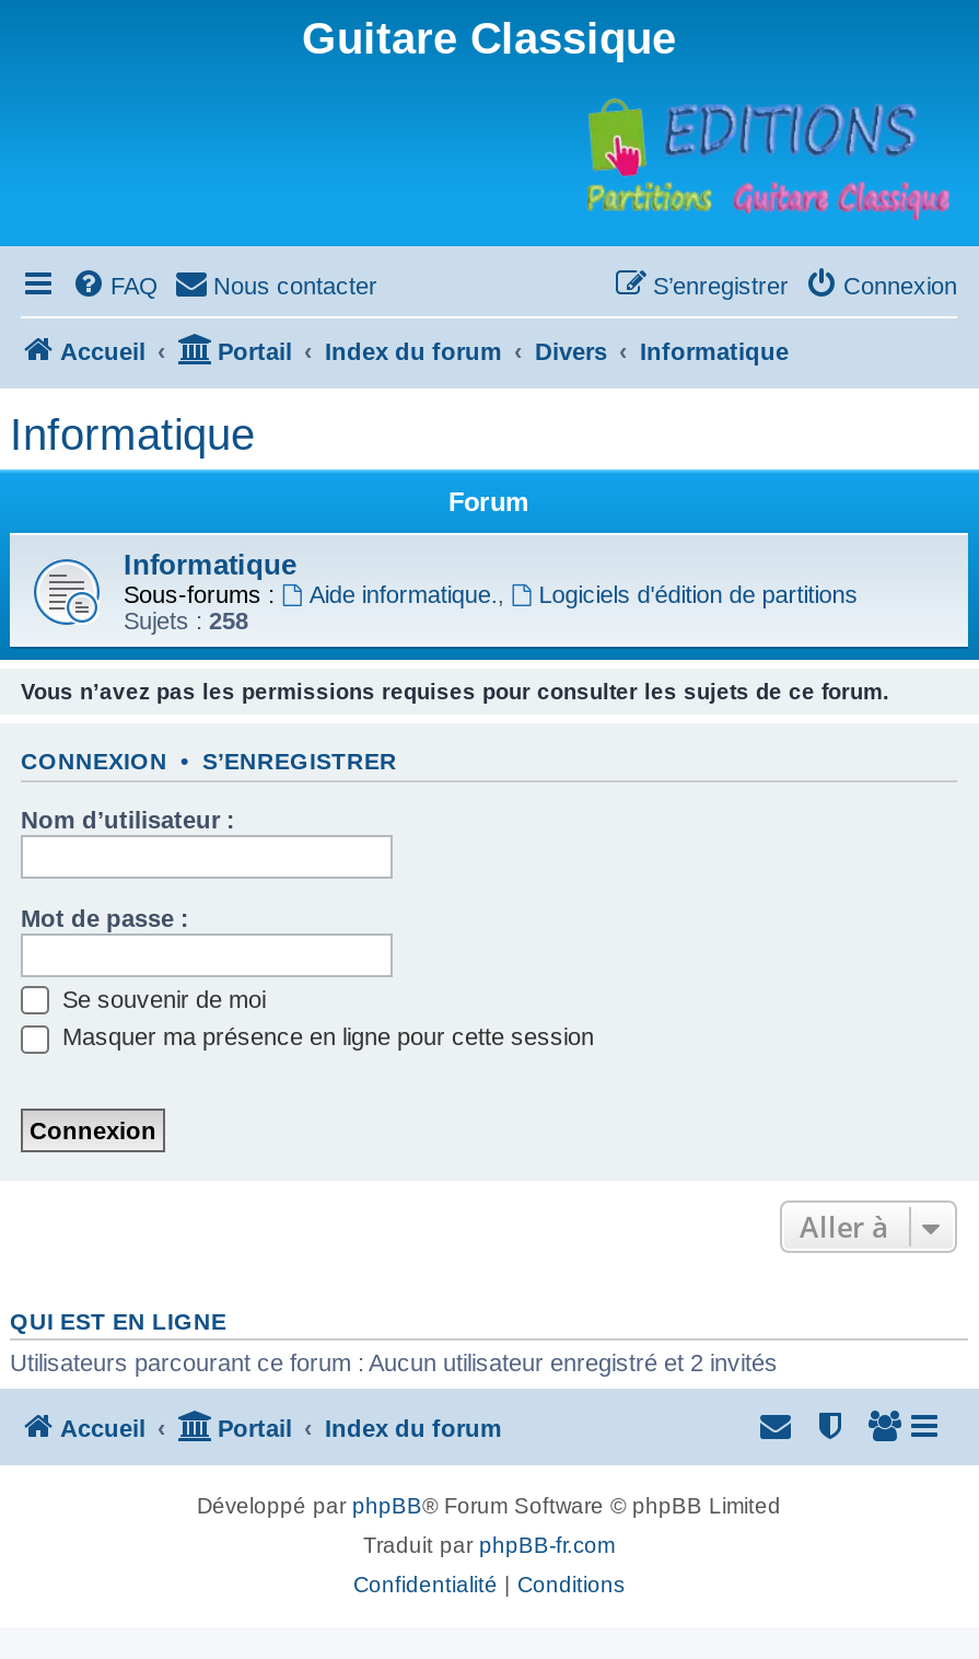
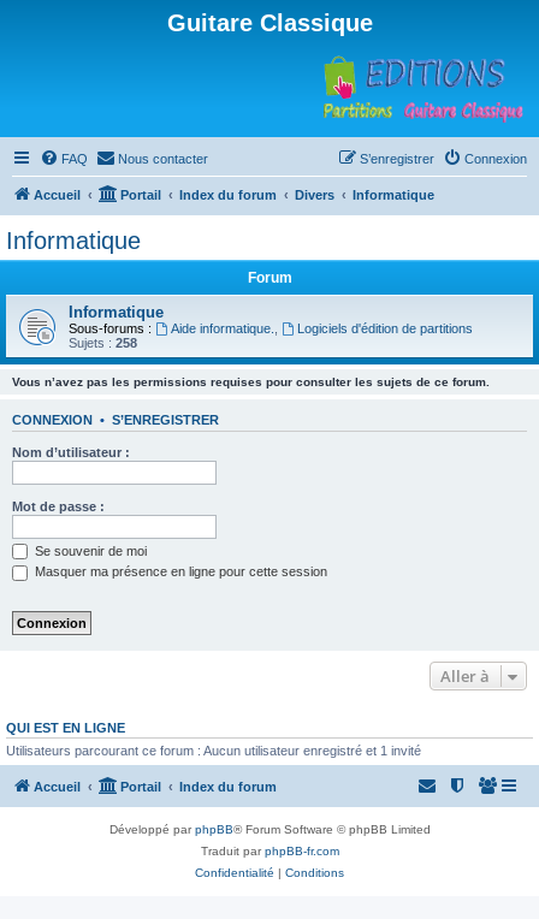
[10,1349,778,1375] Utilisateurs parcourant ce forum : Aucun utilisateur enregistré et 2 invités -> [6,743,421,757] Utilisateurs parcourant ce forum : Aucun utilisateur enregistré et 1 invité

